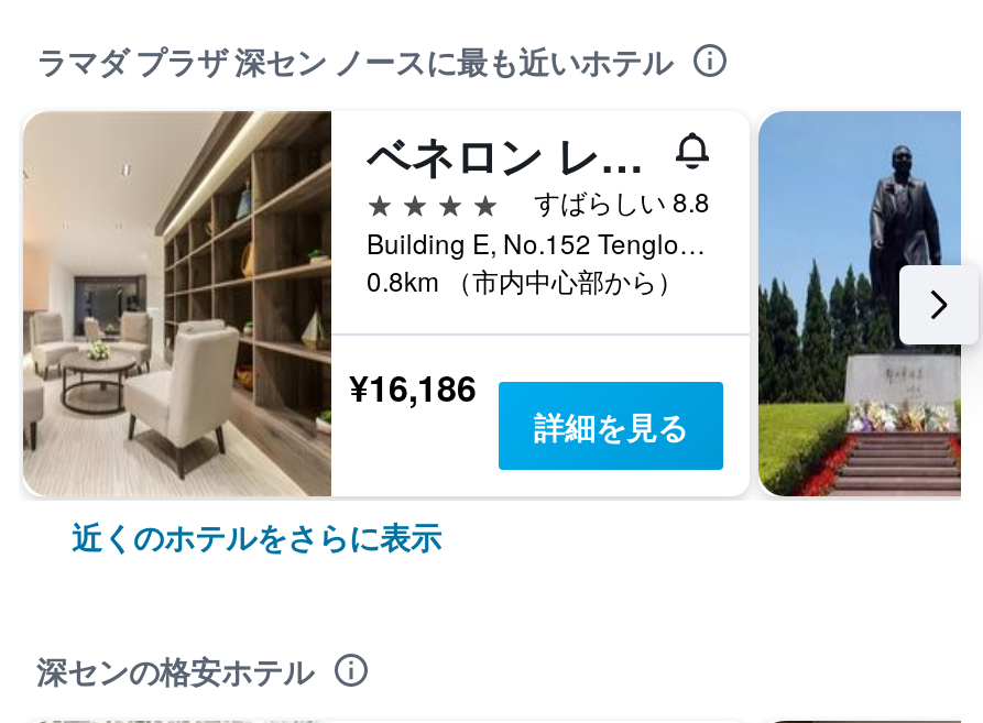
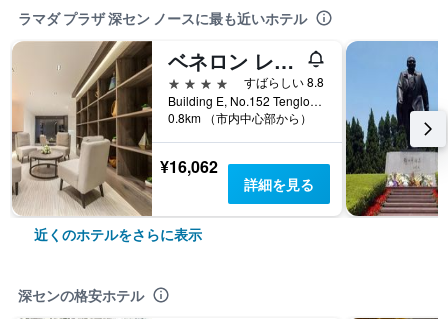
[349,363,477,413] ¥16,186 -> [160,155,218,178] ¥16,062

